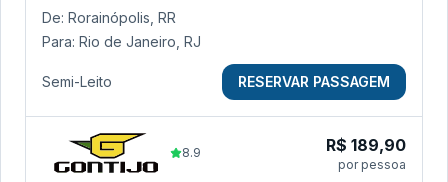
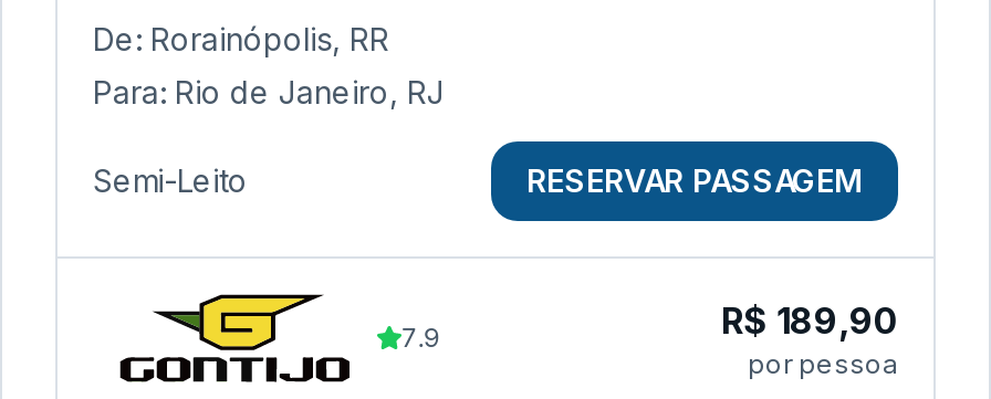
[182,145,201,160] 8.9 -> [402,321,442,354] 7.9

